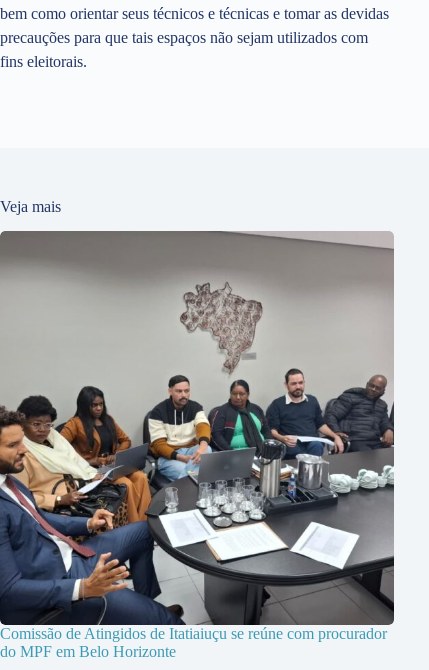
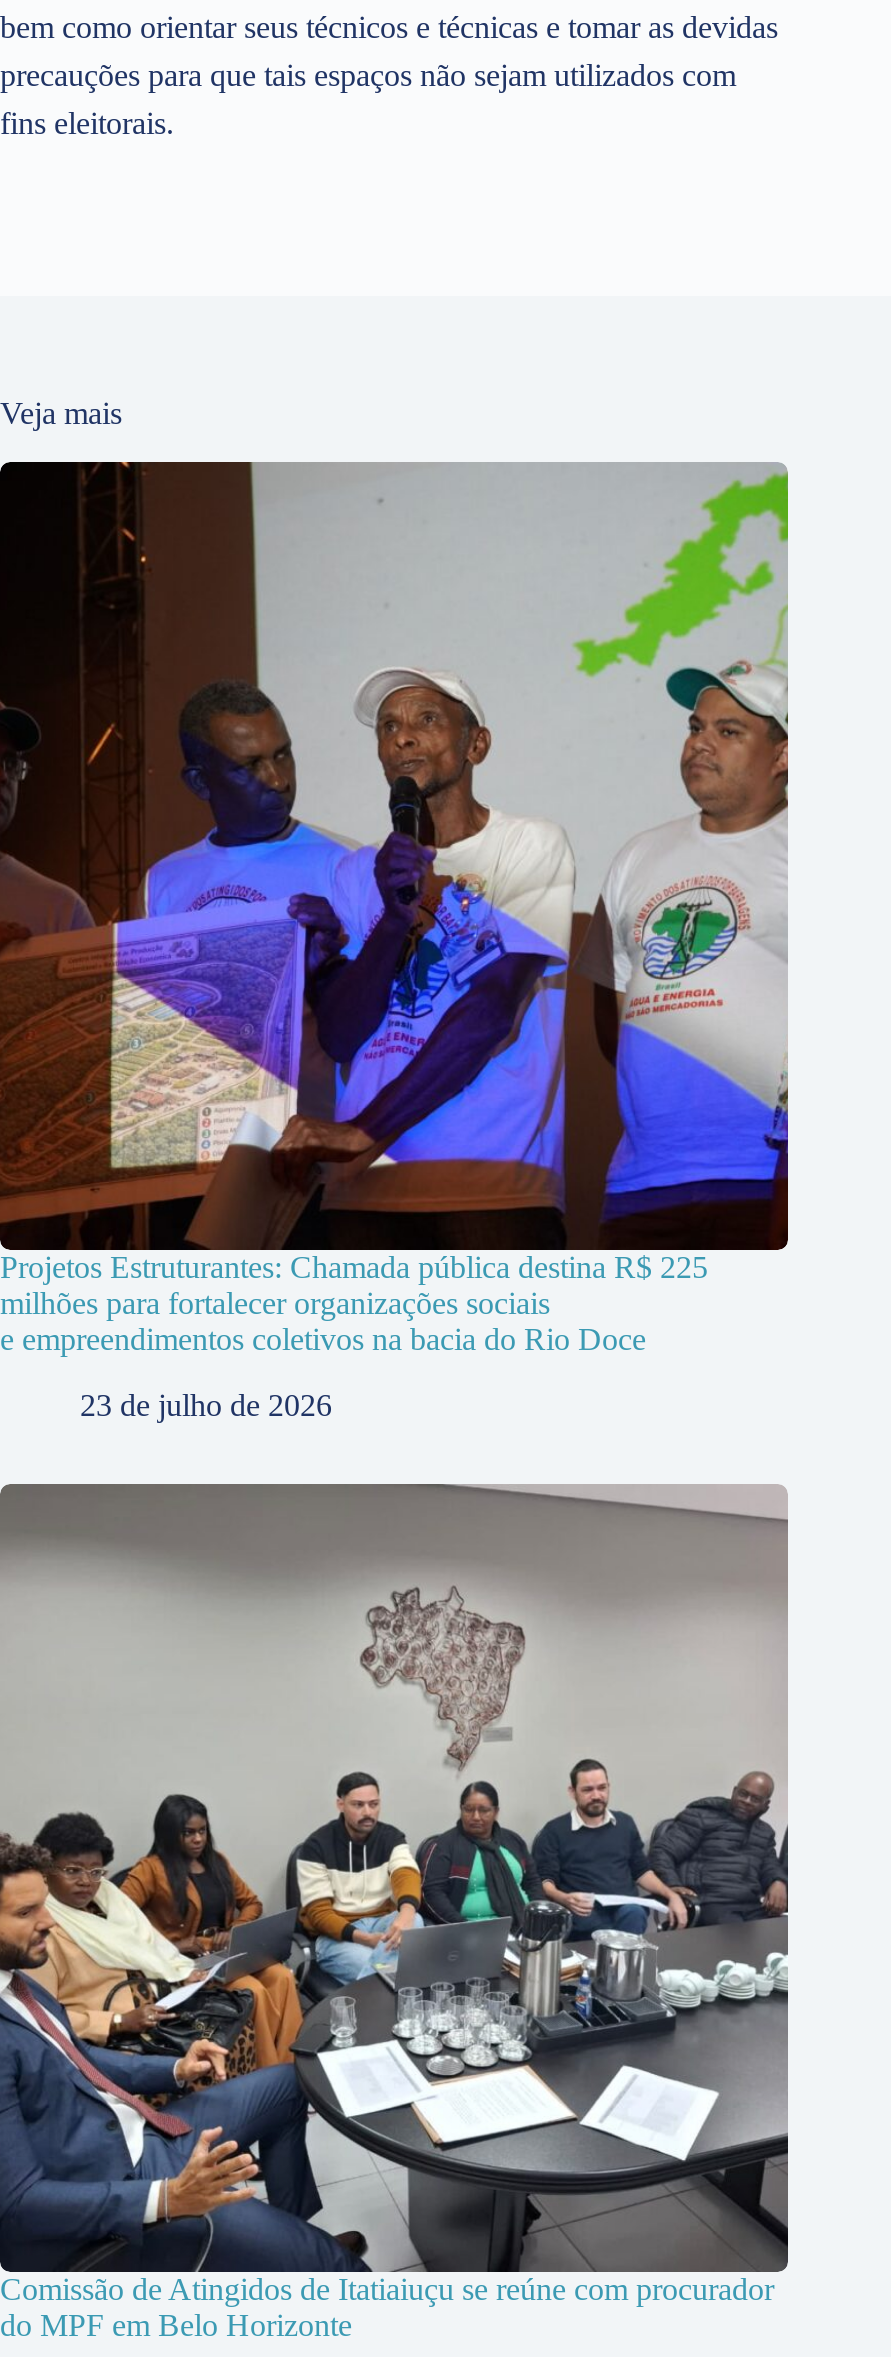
none -> [0,460,790,1422] [image] | Projetos Estruturantes: Chamada pública destina R$ 225 | milhões para fortalecer organizações sociais | e empreendimentos coletivos na bacia do Rio Doce | 23 de julho de 2026

